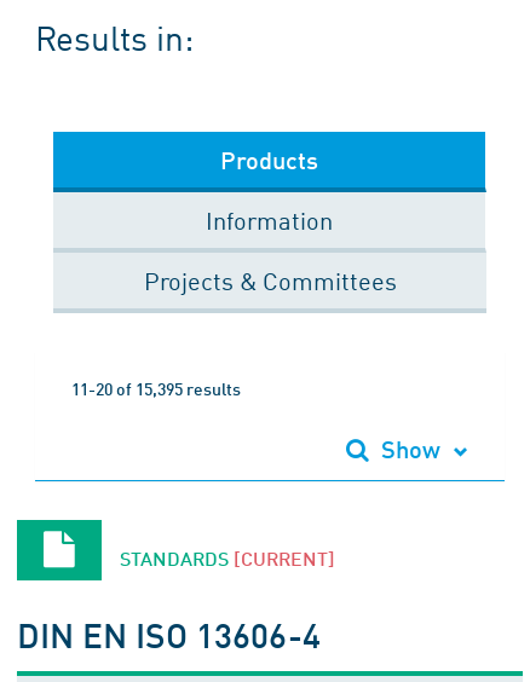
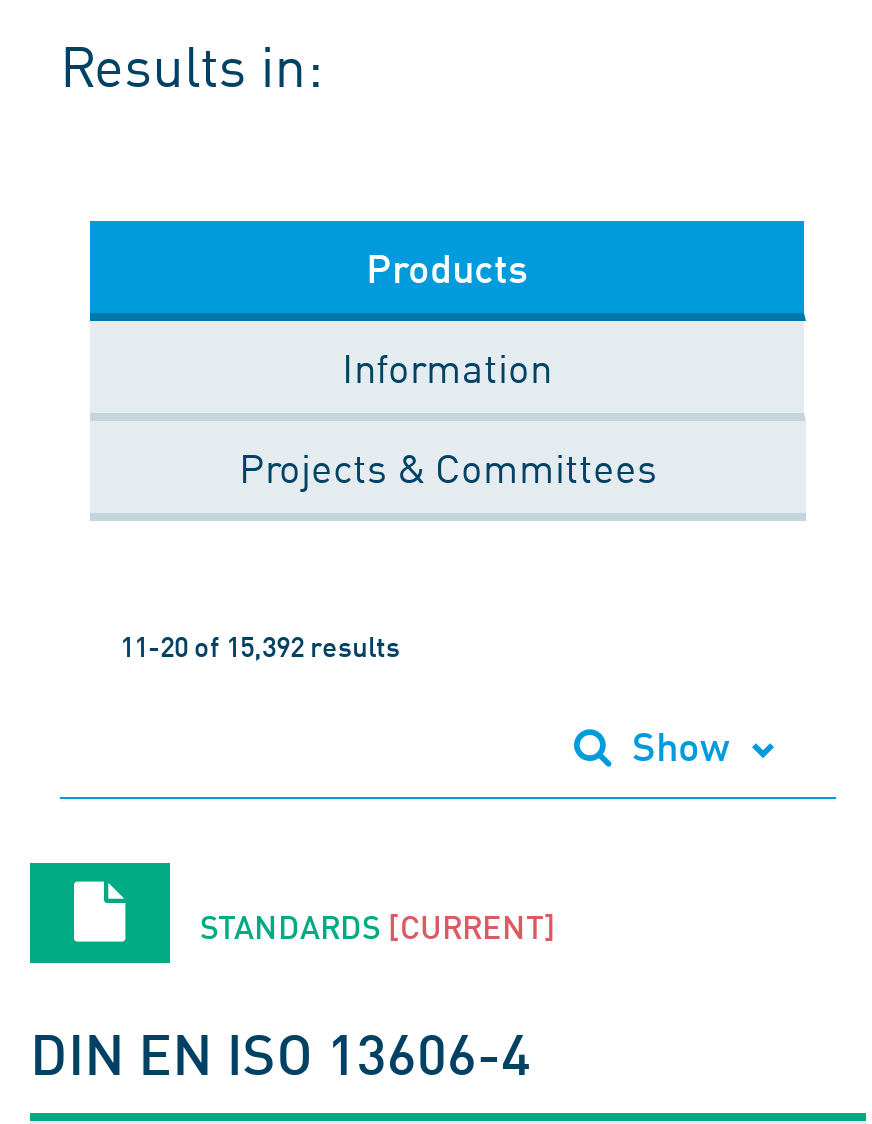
[71,377,241,399] 11-20 of 15,395 results -> [120,627,400,663] 11-20 of 15,392 results

